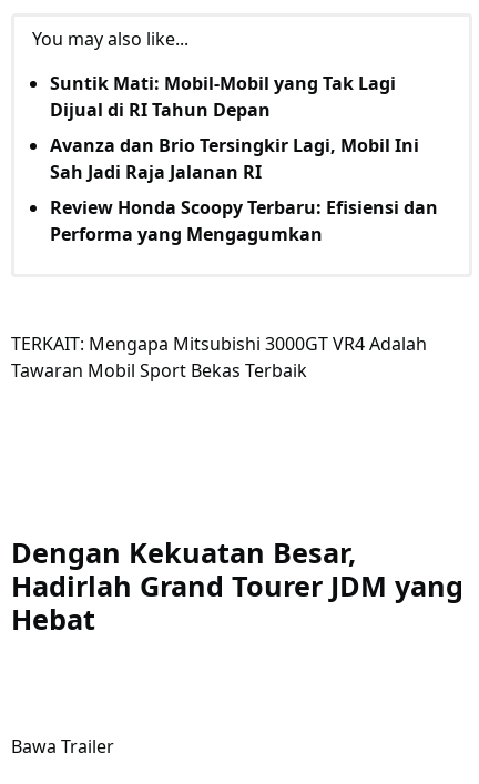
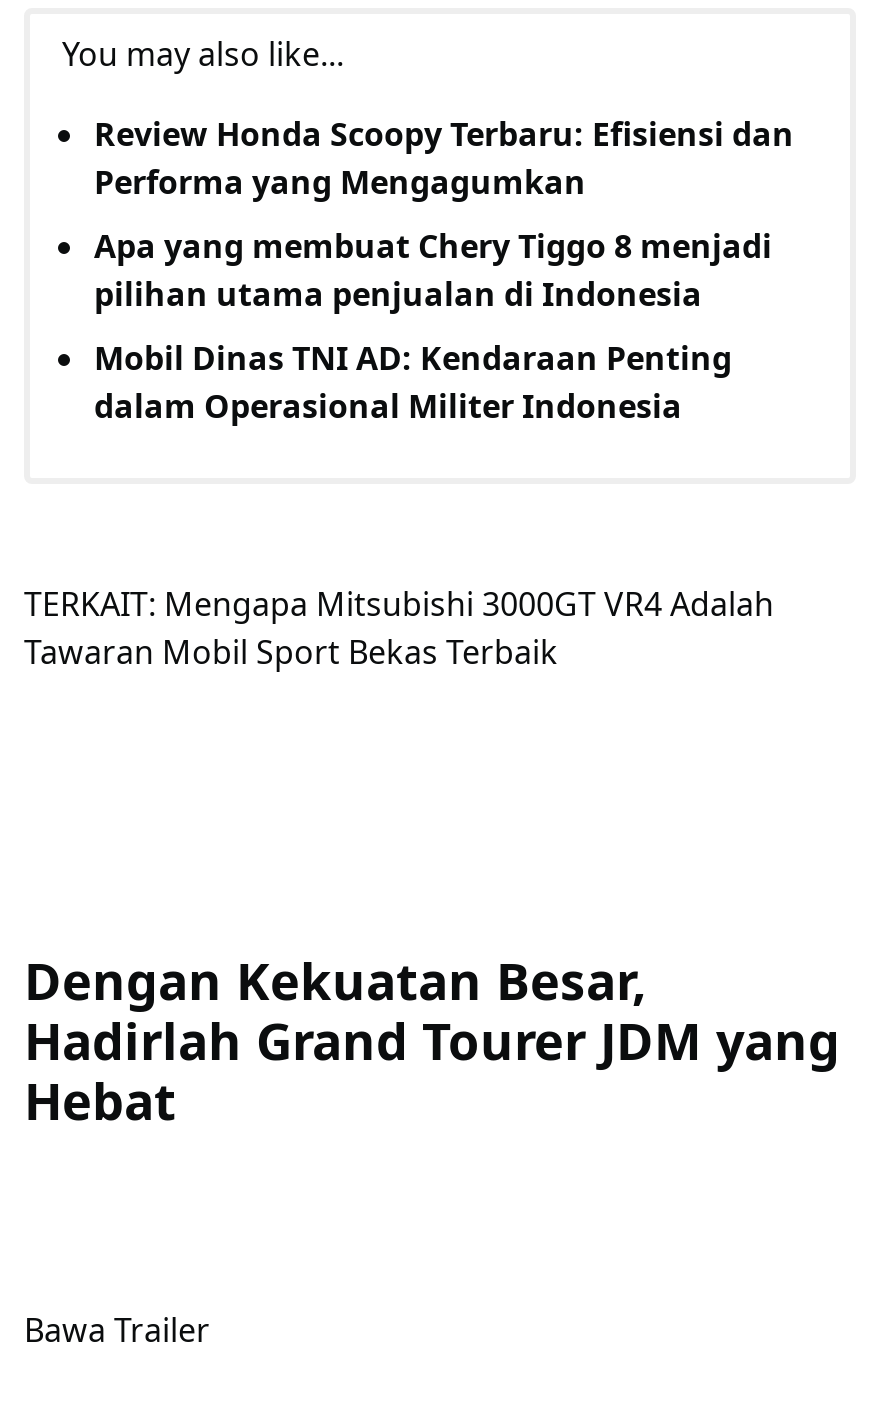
[50,71,419,184] Suntik Mati: Mobil-Mobil yang Tak Lagi | Dijual di RI Tahun Depan | Avanza dan Brio Tersingkir Lagi, Mobil Ini | Sah Jadi Raja Jalanan RI -> none
moved [50,195,438,246] -> [94,111,794,203]: Review Honda Scoopy Terbaru: Efisiensi dan | Performa yang Mengagumkan
none -> [94,223,772,427] Apa yang membuat Chery Tiggo 8 menjadi | pilihan utama penjualan di Indonesia | Mobil Dinas TNI AD: Kendaraan Penting | dalam Operasional Militer Indonesia

